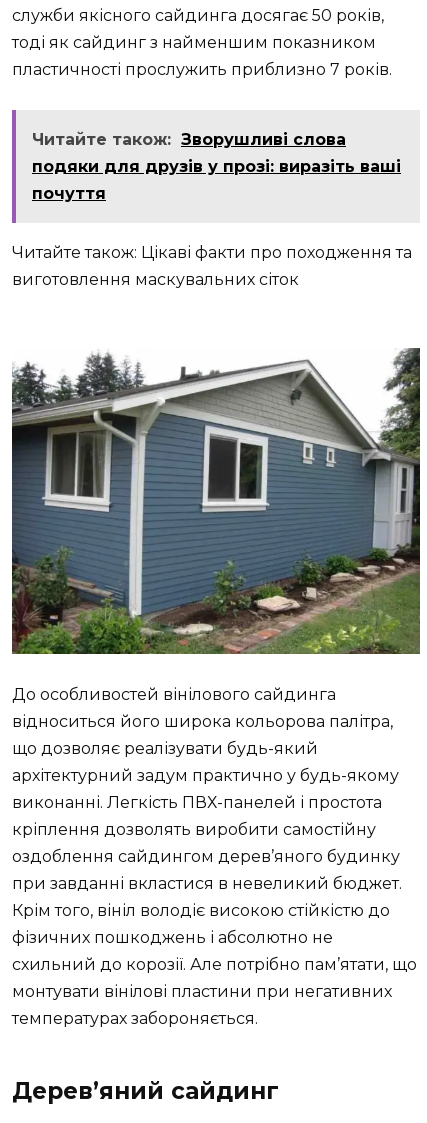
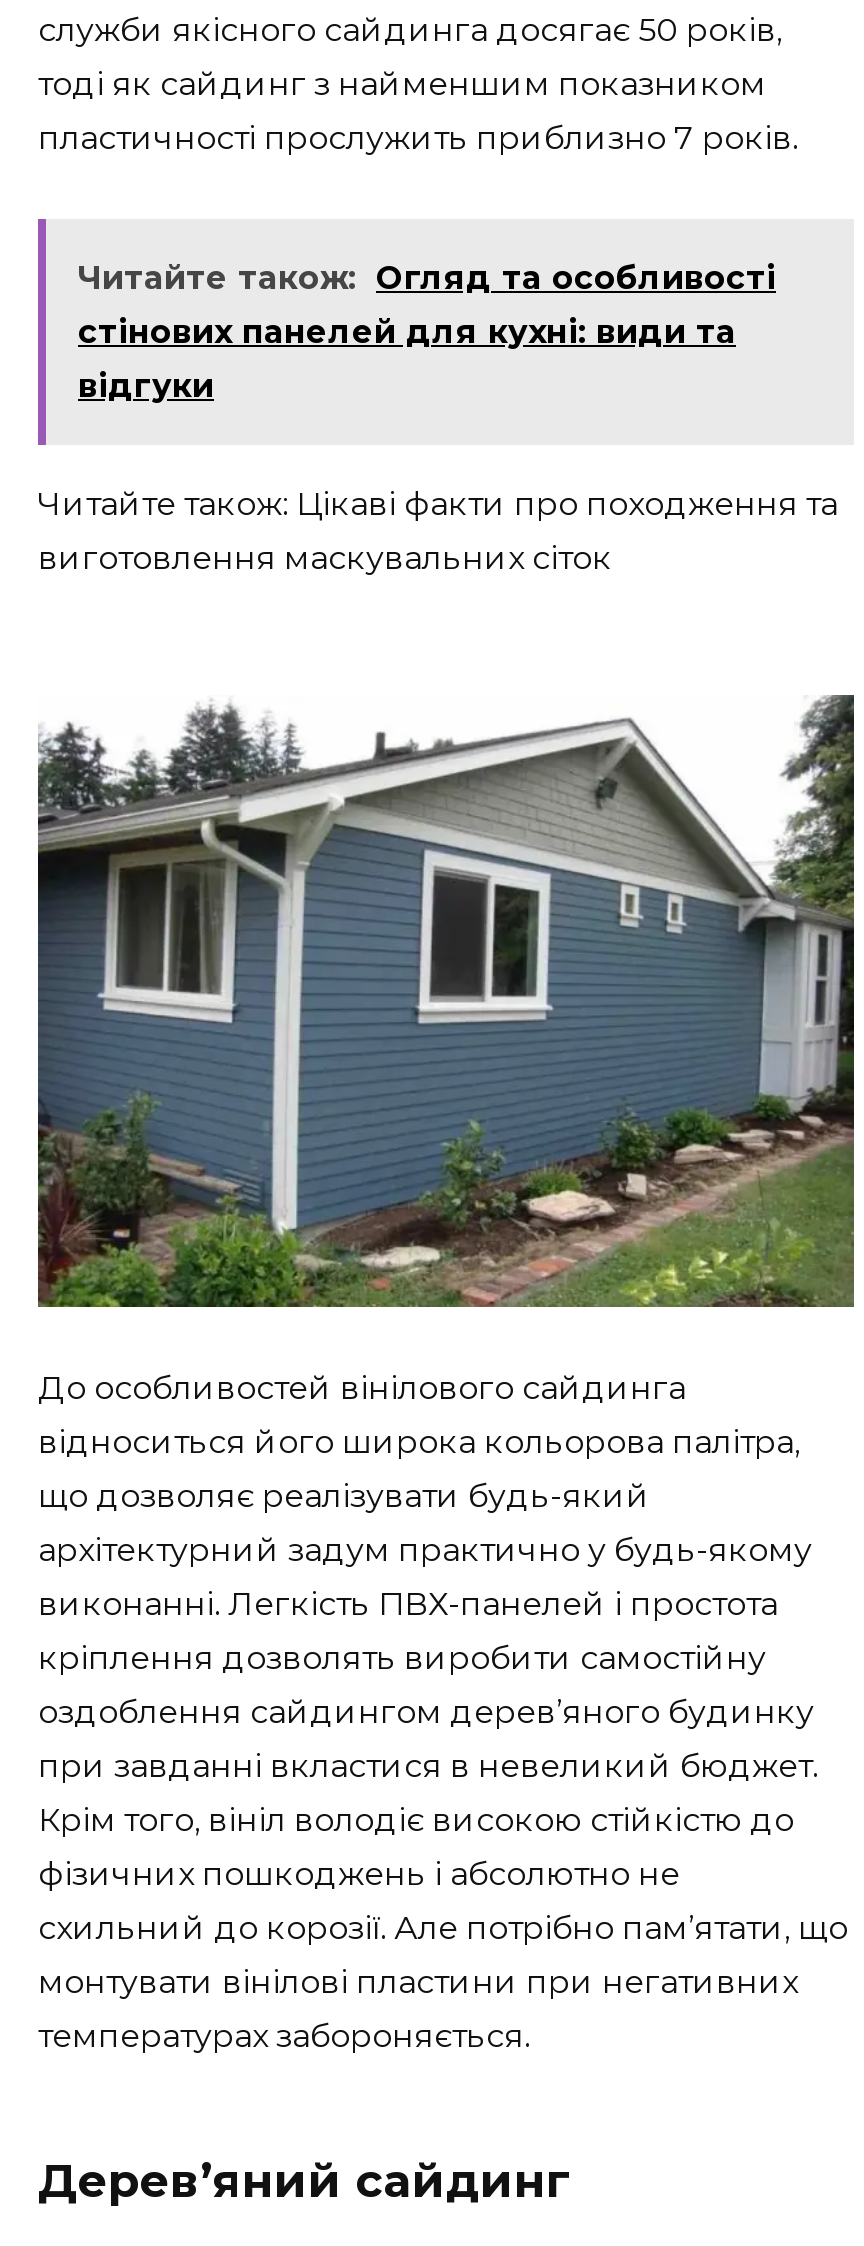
[32,130,401,203] Читайте також: Зворушливі слова | подяки для друзів у прозі: виразіть ваші | почуття -> [78,259,776,405] Читайте також: Огляд та особливості | стінових панелей для кухні: види та | відгуки

